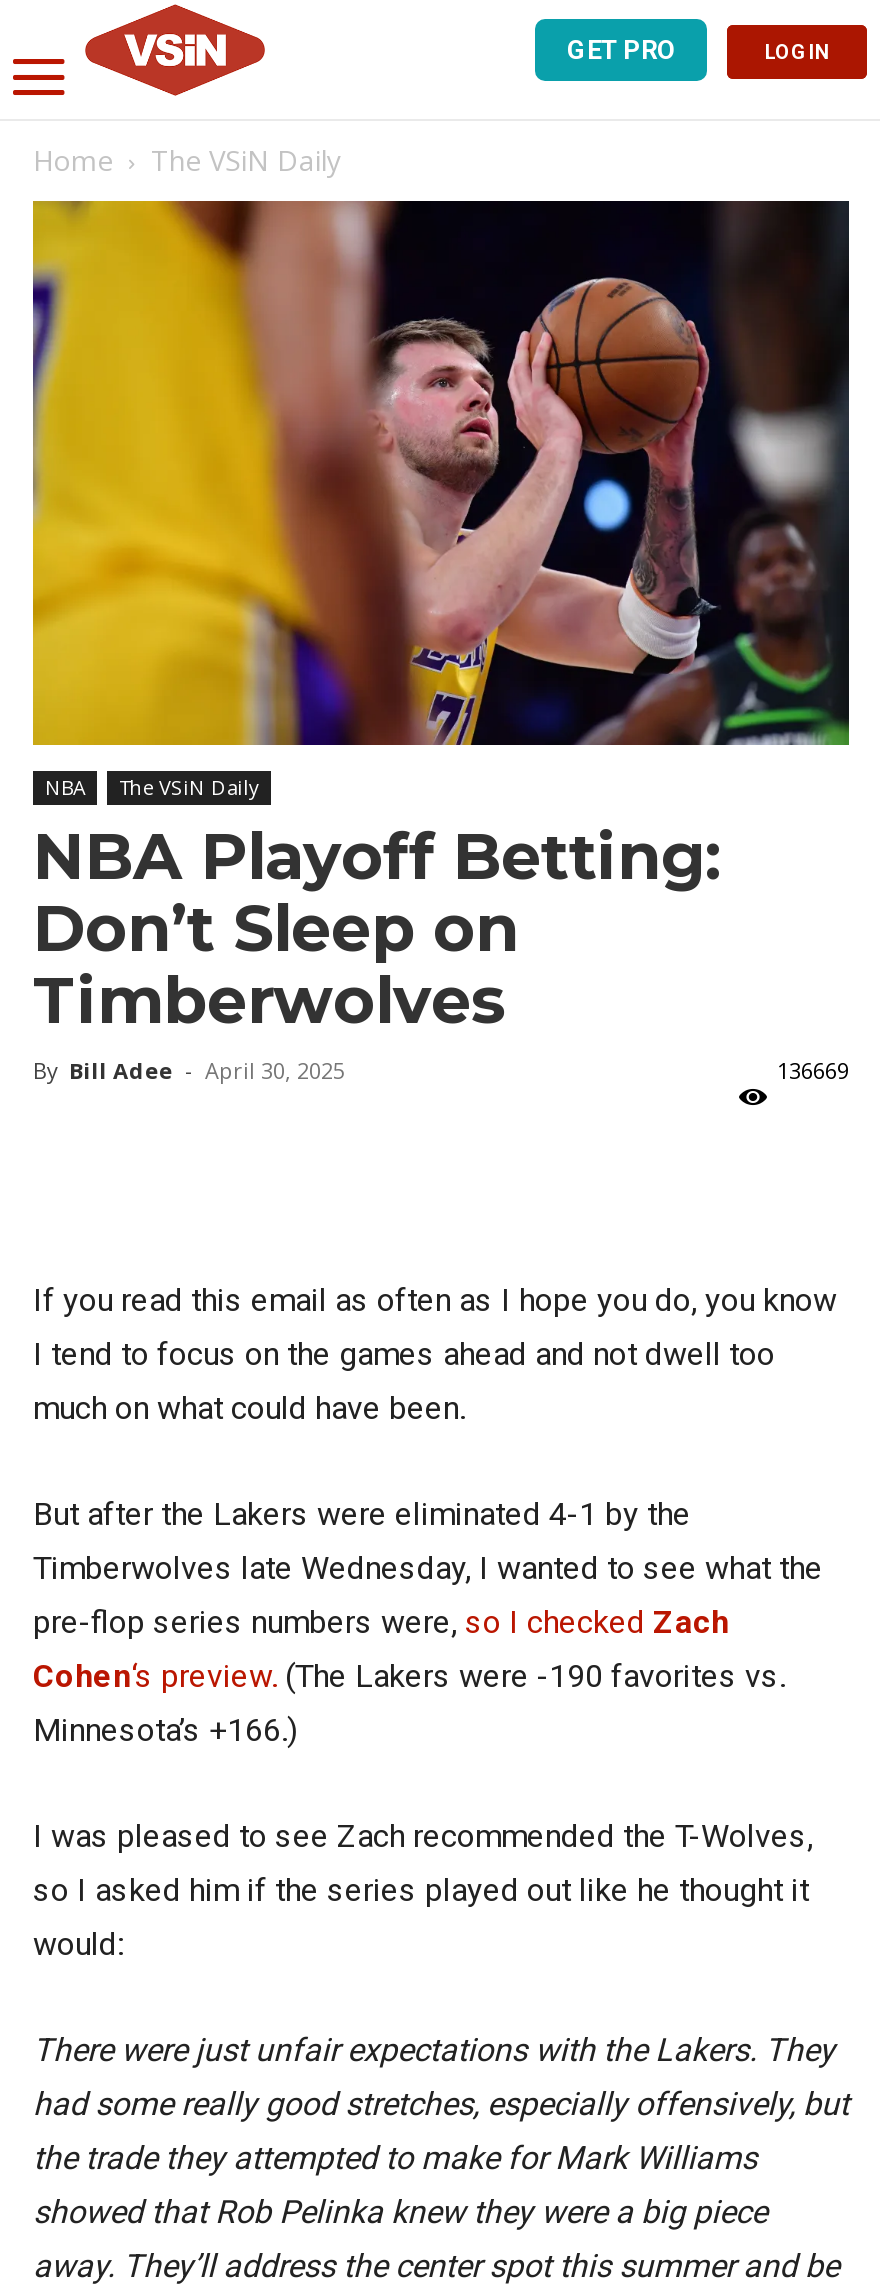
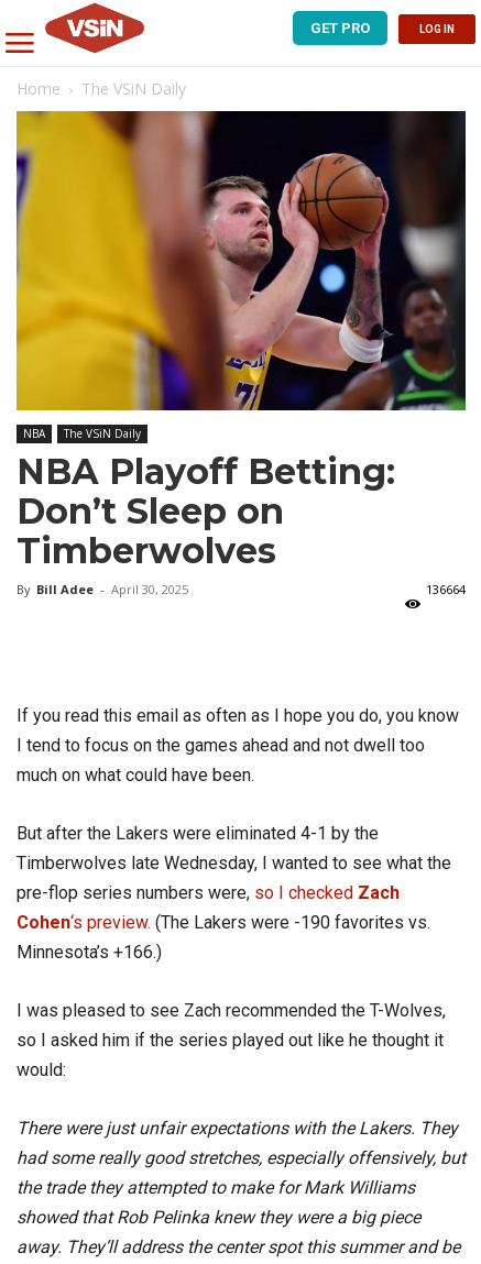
[777,1055,849,1085] 136669 -> [426,581,466,597] 136664

